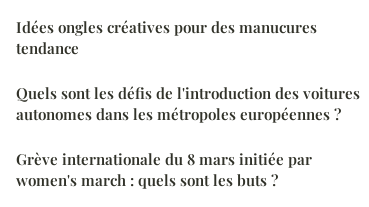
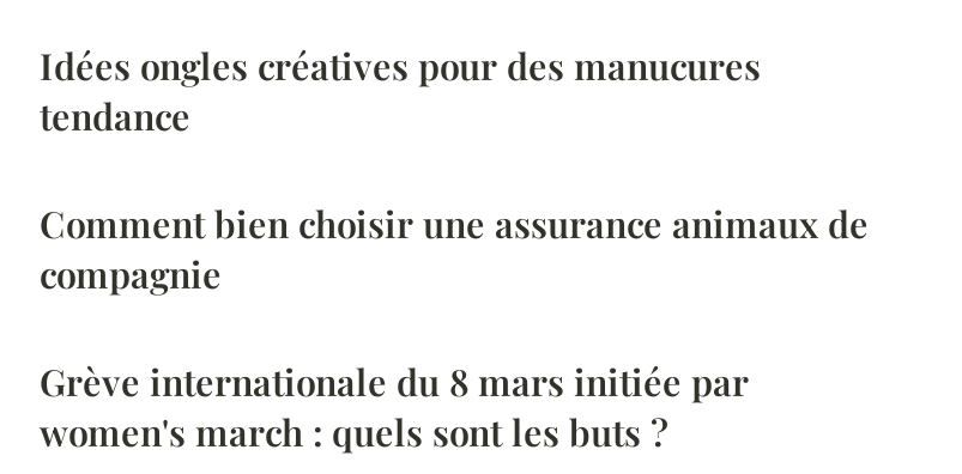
[16,83,360,124] Quels sont les défis de l'introduction des voitures | autonomes dans les métropoles européennes ? -> [40,200,869,299] Comment bien choisir une assurance animaux de | compagnie

